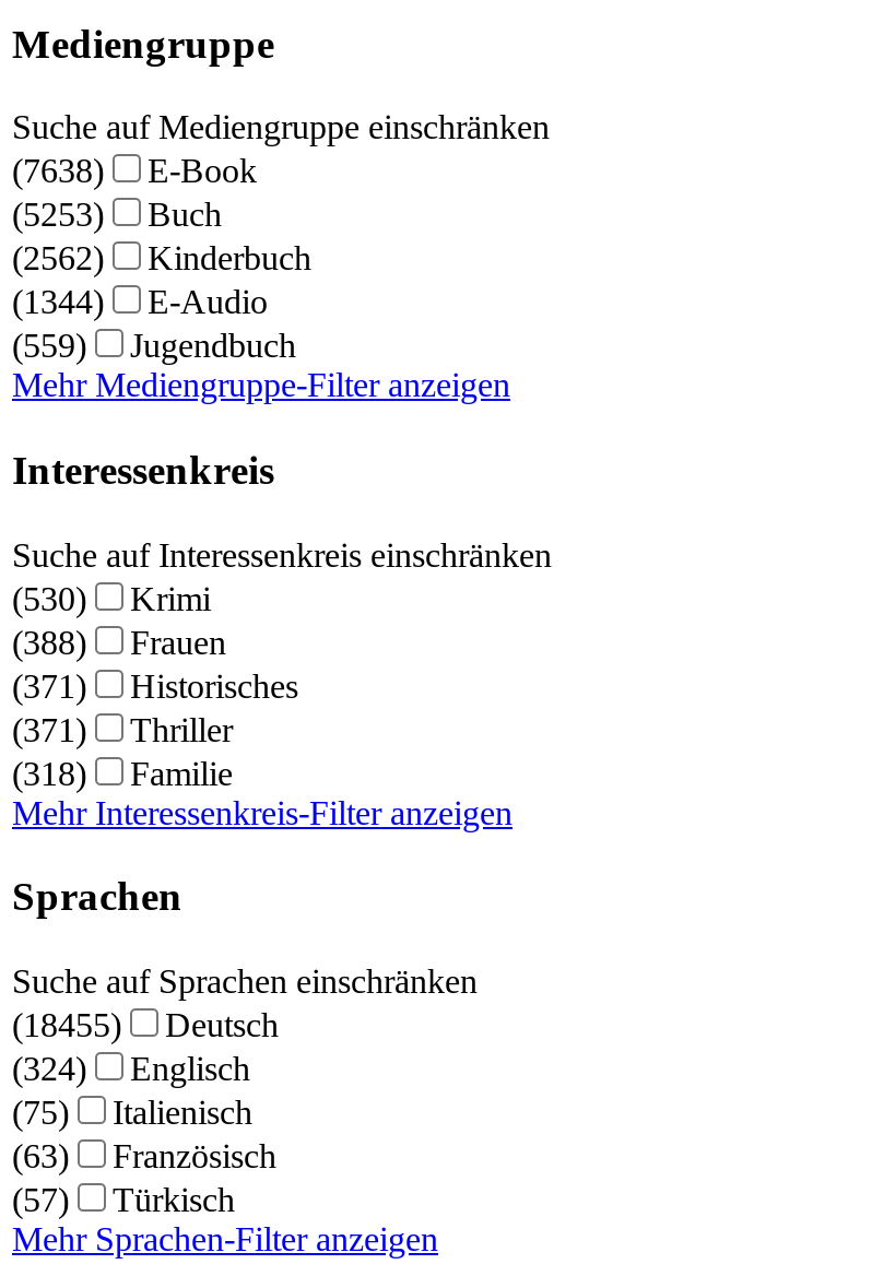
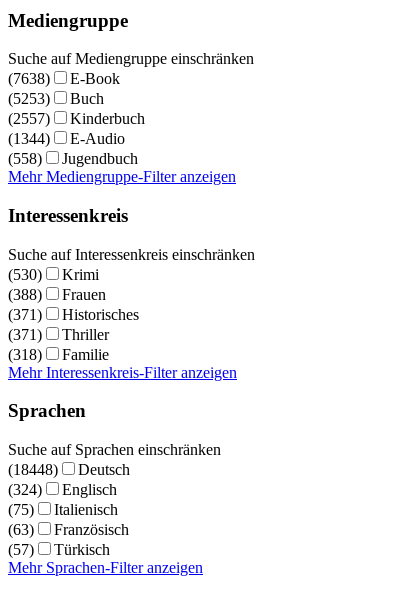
[12,240,311,277] (2562) Kinderbuch -> [8,110,145,127] (2557) Kinderbuch
[12,327,296,364] (559) Jugendbuch -> [8,150,138,167] (558) Jugendbuch
[12,1007,279,1044] (18455) Deutsch -> [8,461,130,478] (18448) Deutsch

